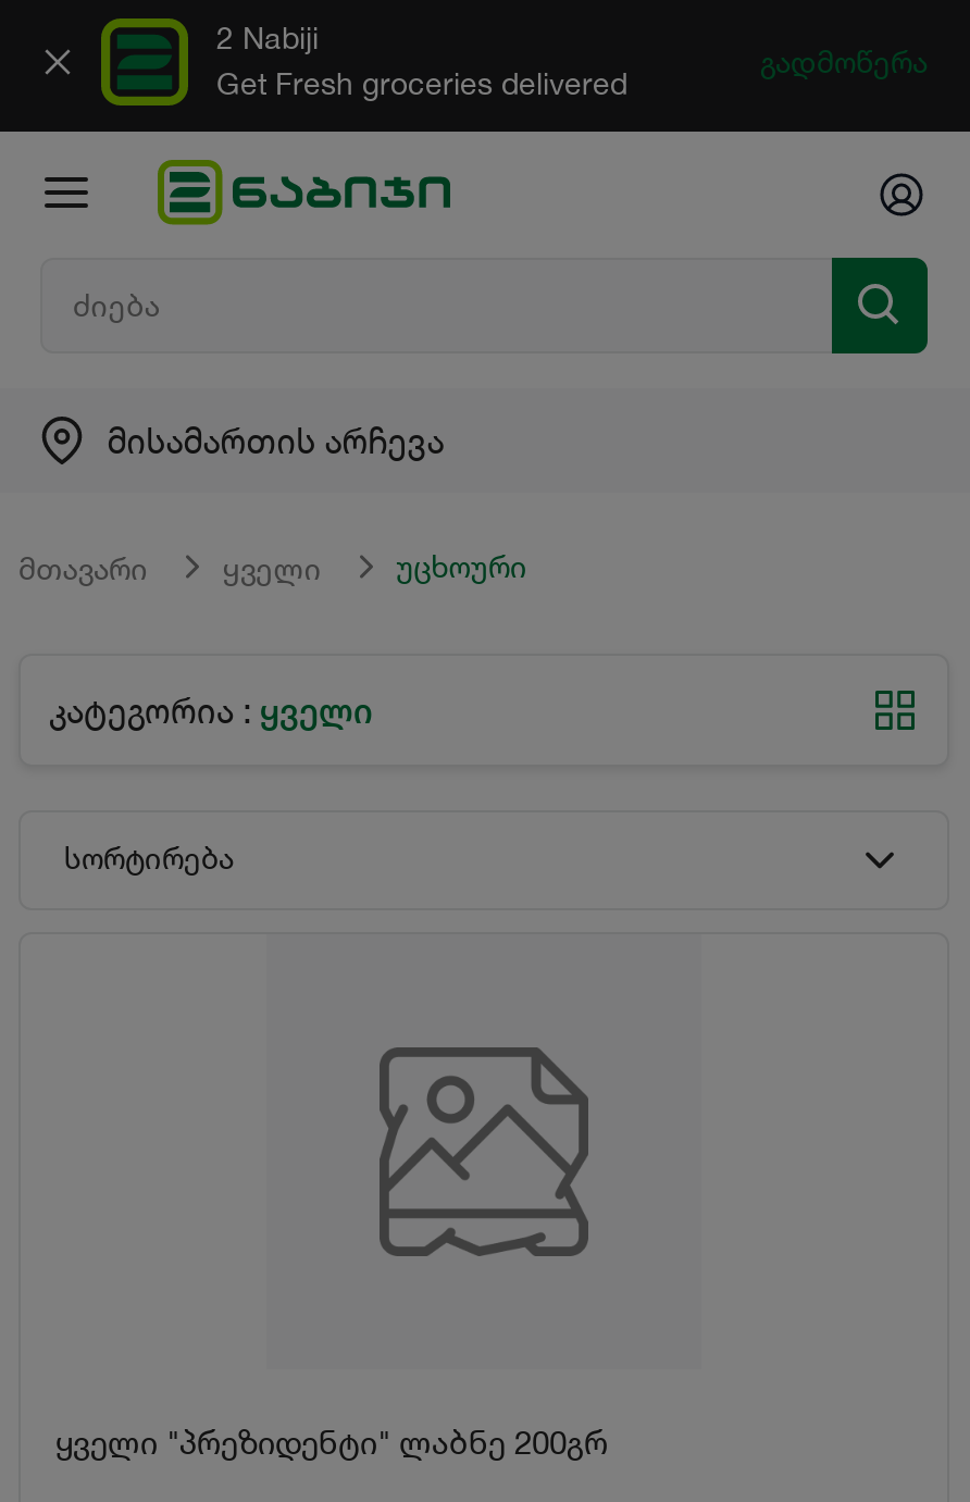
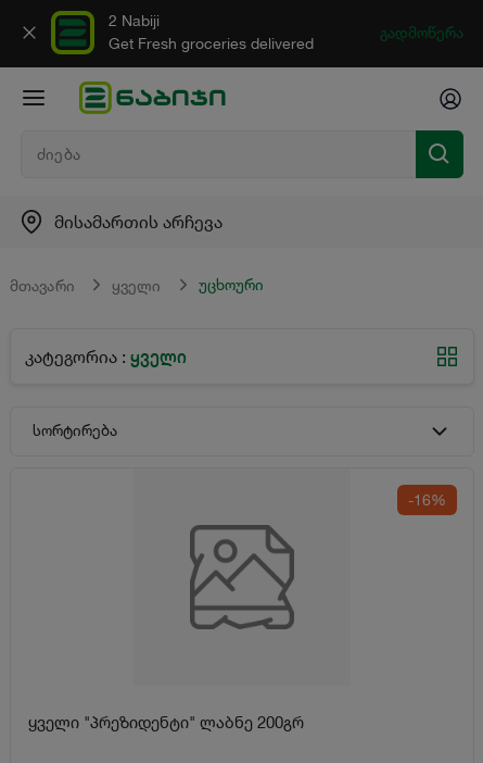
none -> [408,491,446,509] -16%

